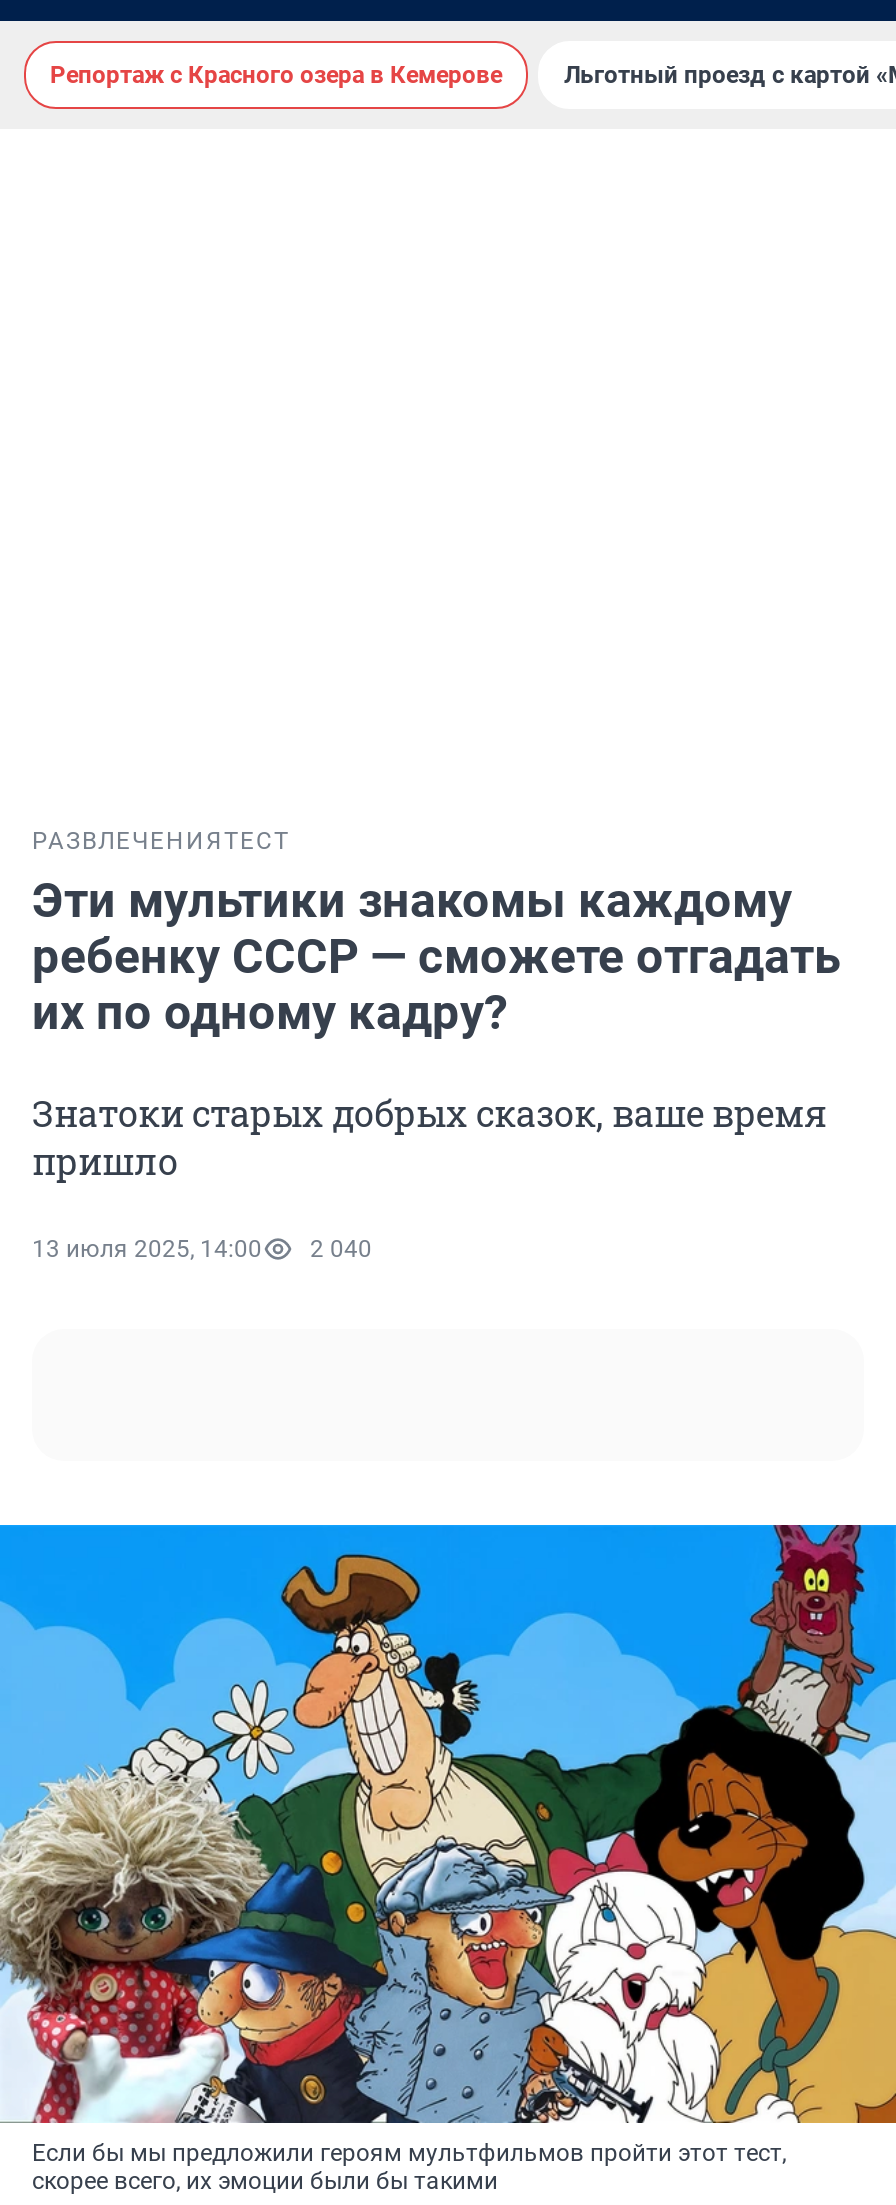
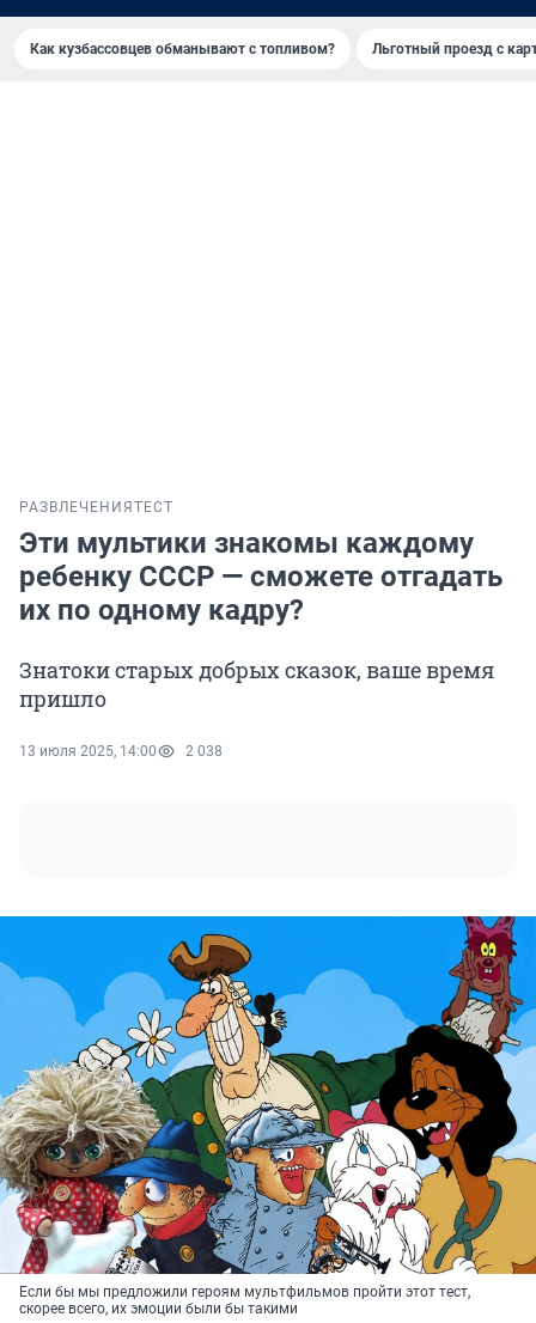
[50,61,502,89] Репортаж с Красного озера в Кемерове -> [30,41,335,57] Как кузбассовцев обманывают с топливом?
[32,1235,372,1263] 13 июля 2025, 14:00 2 040 -> [19,743,223,760] 13 июля 2025, 14:00 2 038

